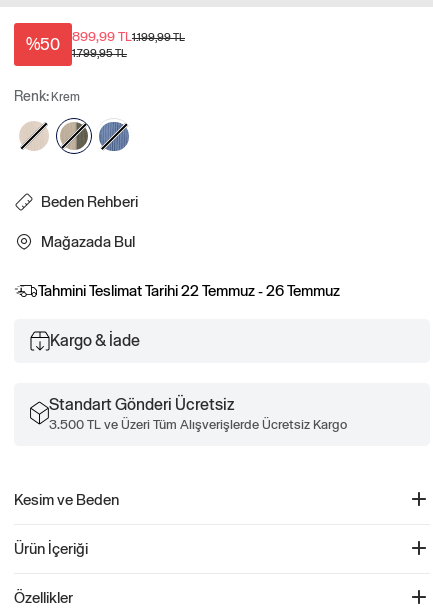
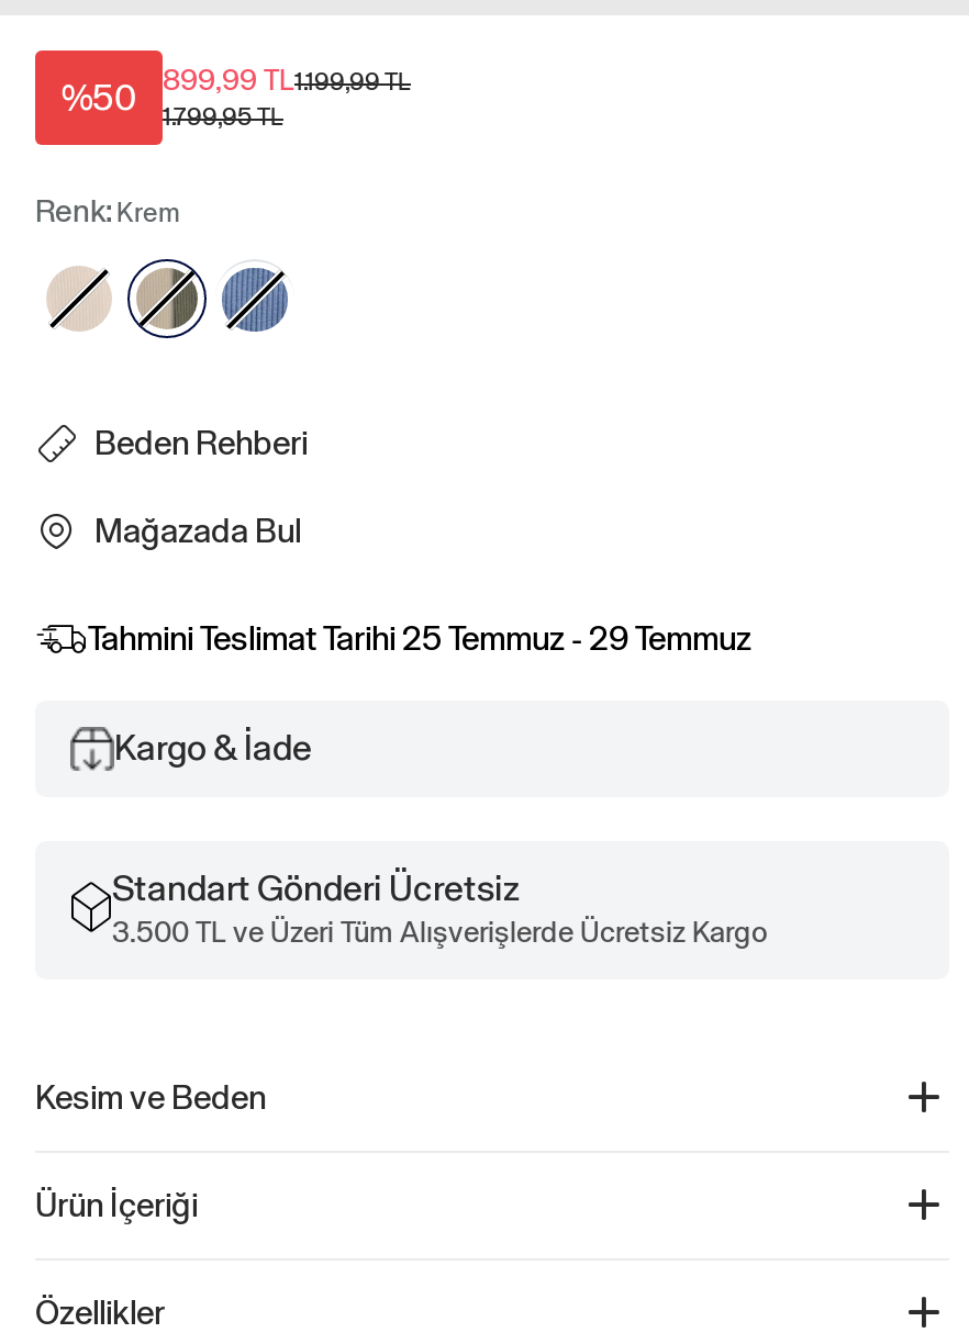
[38,282,340,299] Tahmini Teslimat Tarihi 22 Temmuz - 26 Temmuz -> [88,620,751,657] Tahmini Teslimat Tarihi 25 Temmuz - 29 Temmuz

